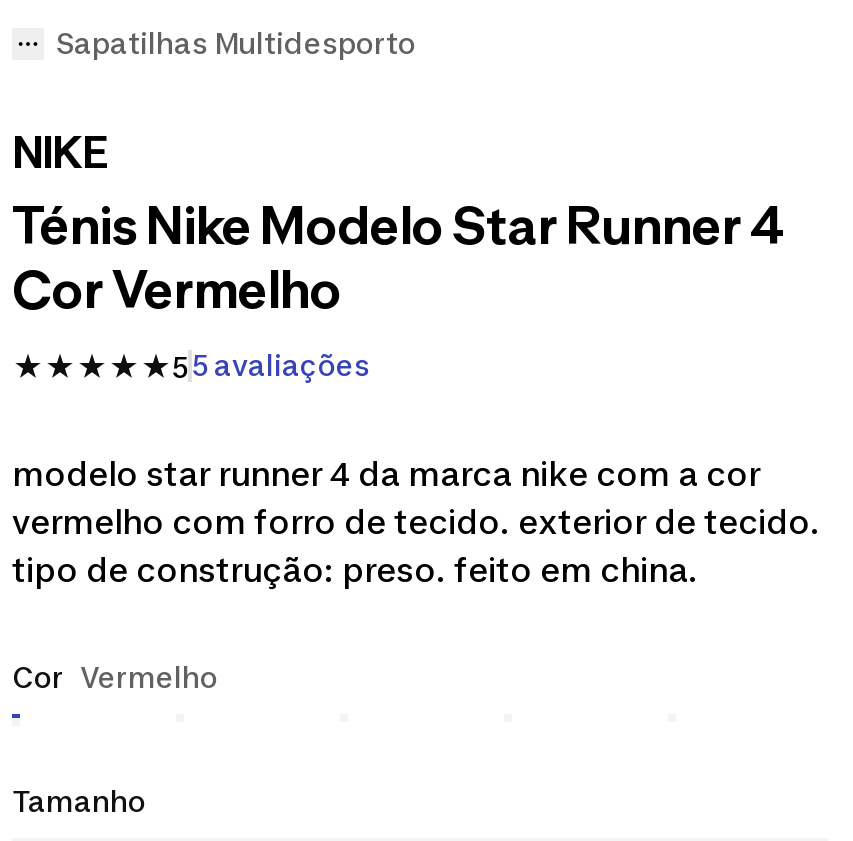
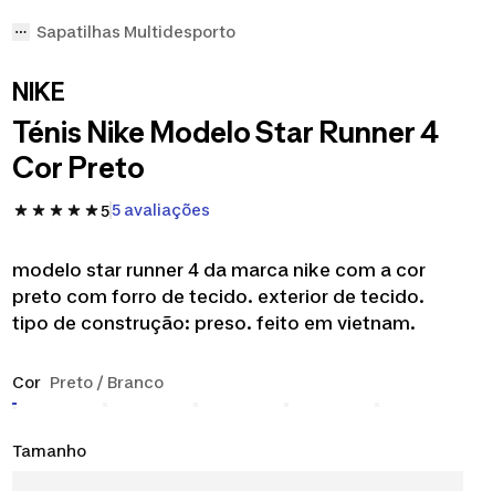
[12,258,342,320] Cor Vermelho -> [12,150,145,185] Cor Preto
[12,502,820,590] vermelho com forro de tecido. exterior de tecido. | tipo de construção: preso. feito em china. -> [12,285,425,334] preto com forro de tecido. exterior de tecido. | tipo de construção: preso. feito em vietnam.
[12,660,218,694] Cor Vermelho -> [12,373,164,391] Cor Preto / Branco

